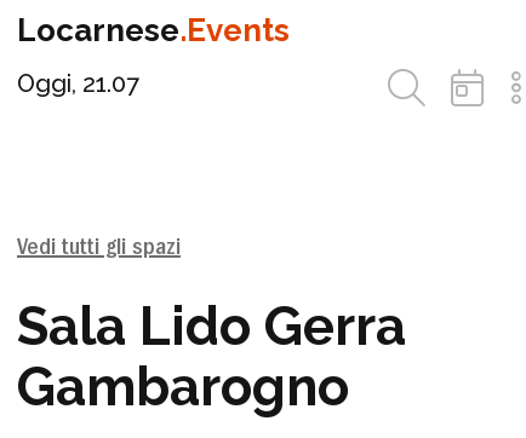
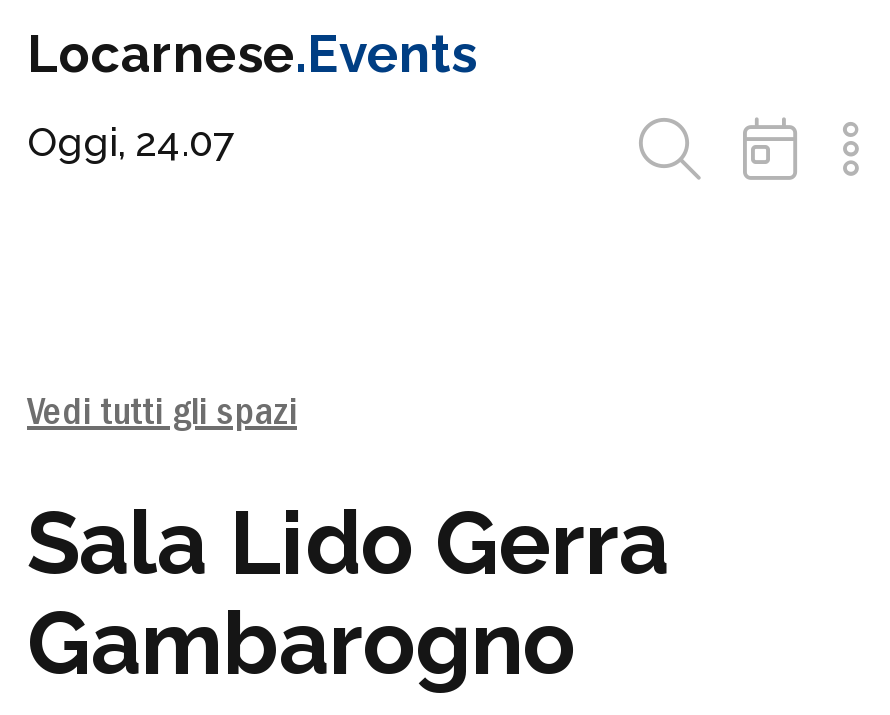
[17,69,139,98] Oggi, 21.07 -> [27,118,235,166] Oggi, 24.07

